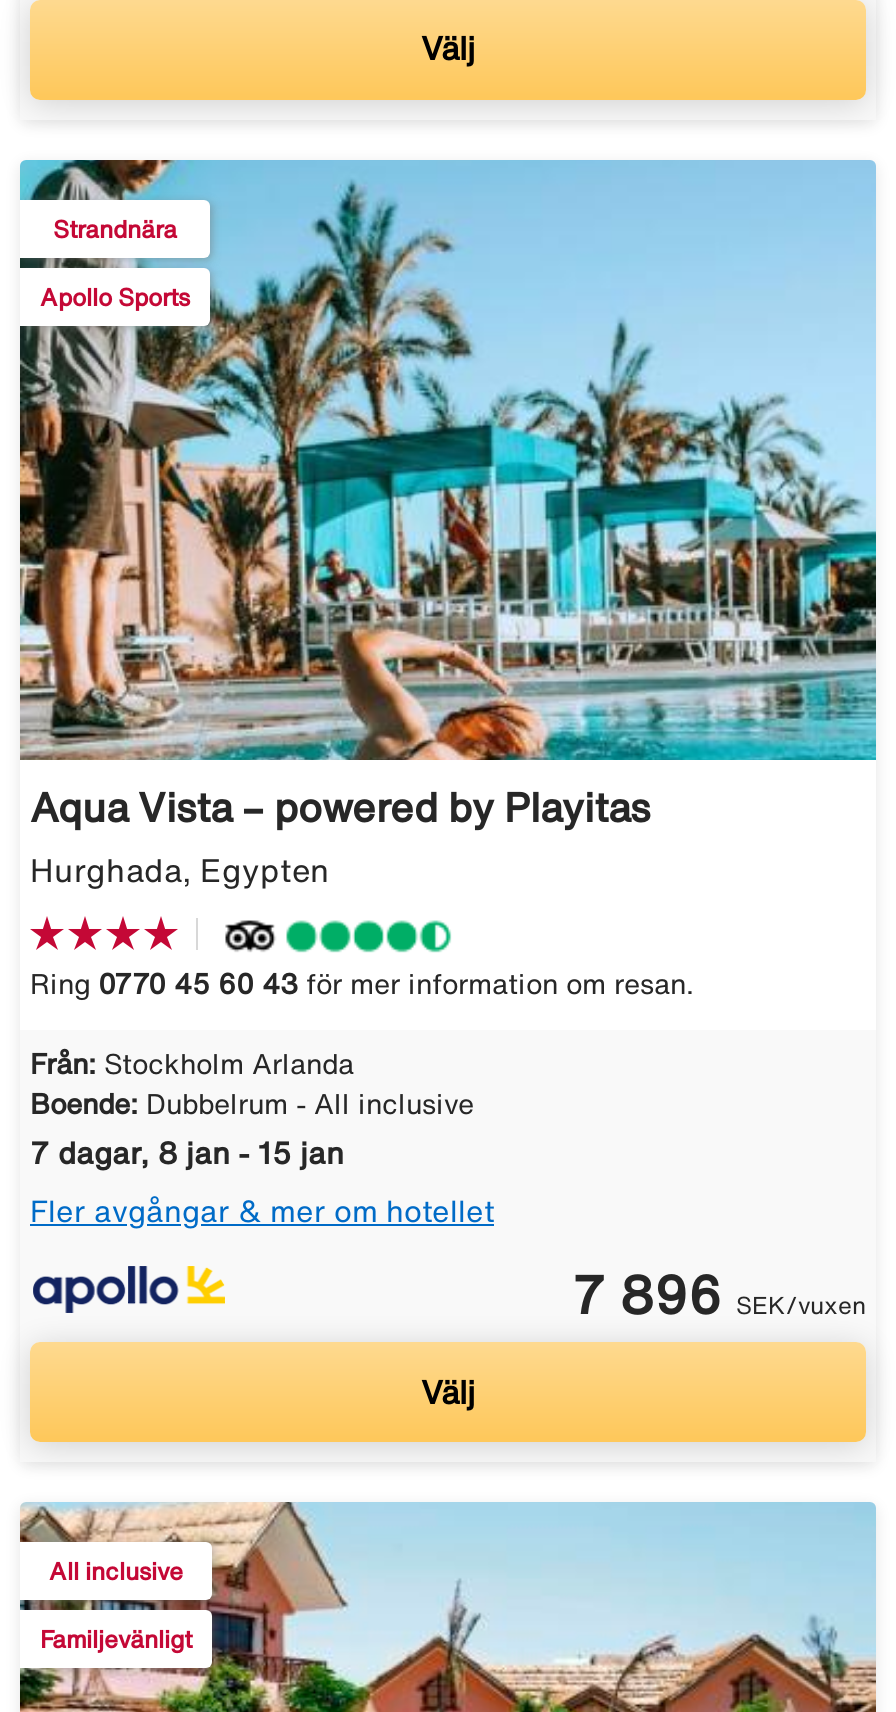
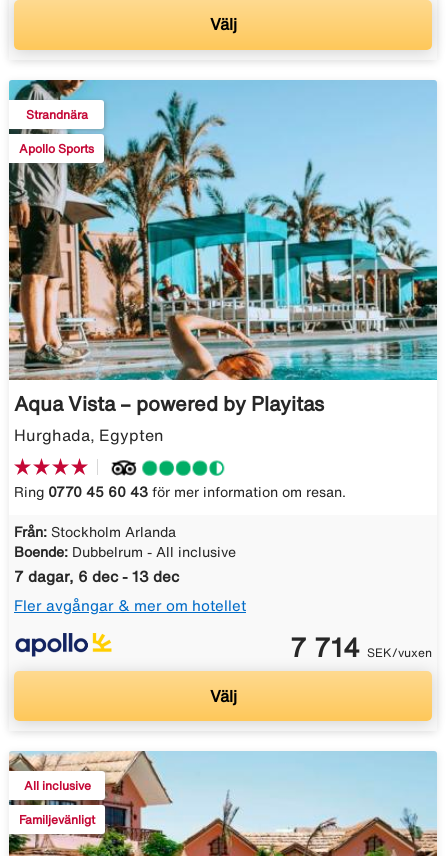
[30,1138,344,1168] 7 dagar, 8 jan - 15 jan -> [14,569,179,584] 7 dagar, 6 dec - 13 dec
[572,1269,866,1321] 7 896 SEK/vuxen -> [290,634,432,660] 7 714 SEK/vuxen

